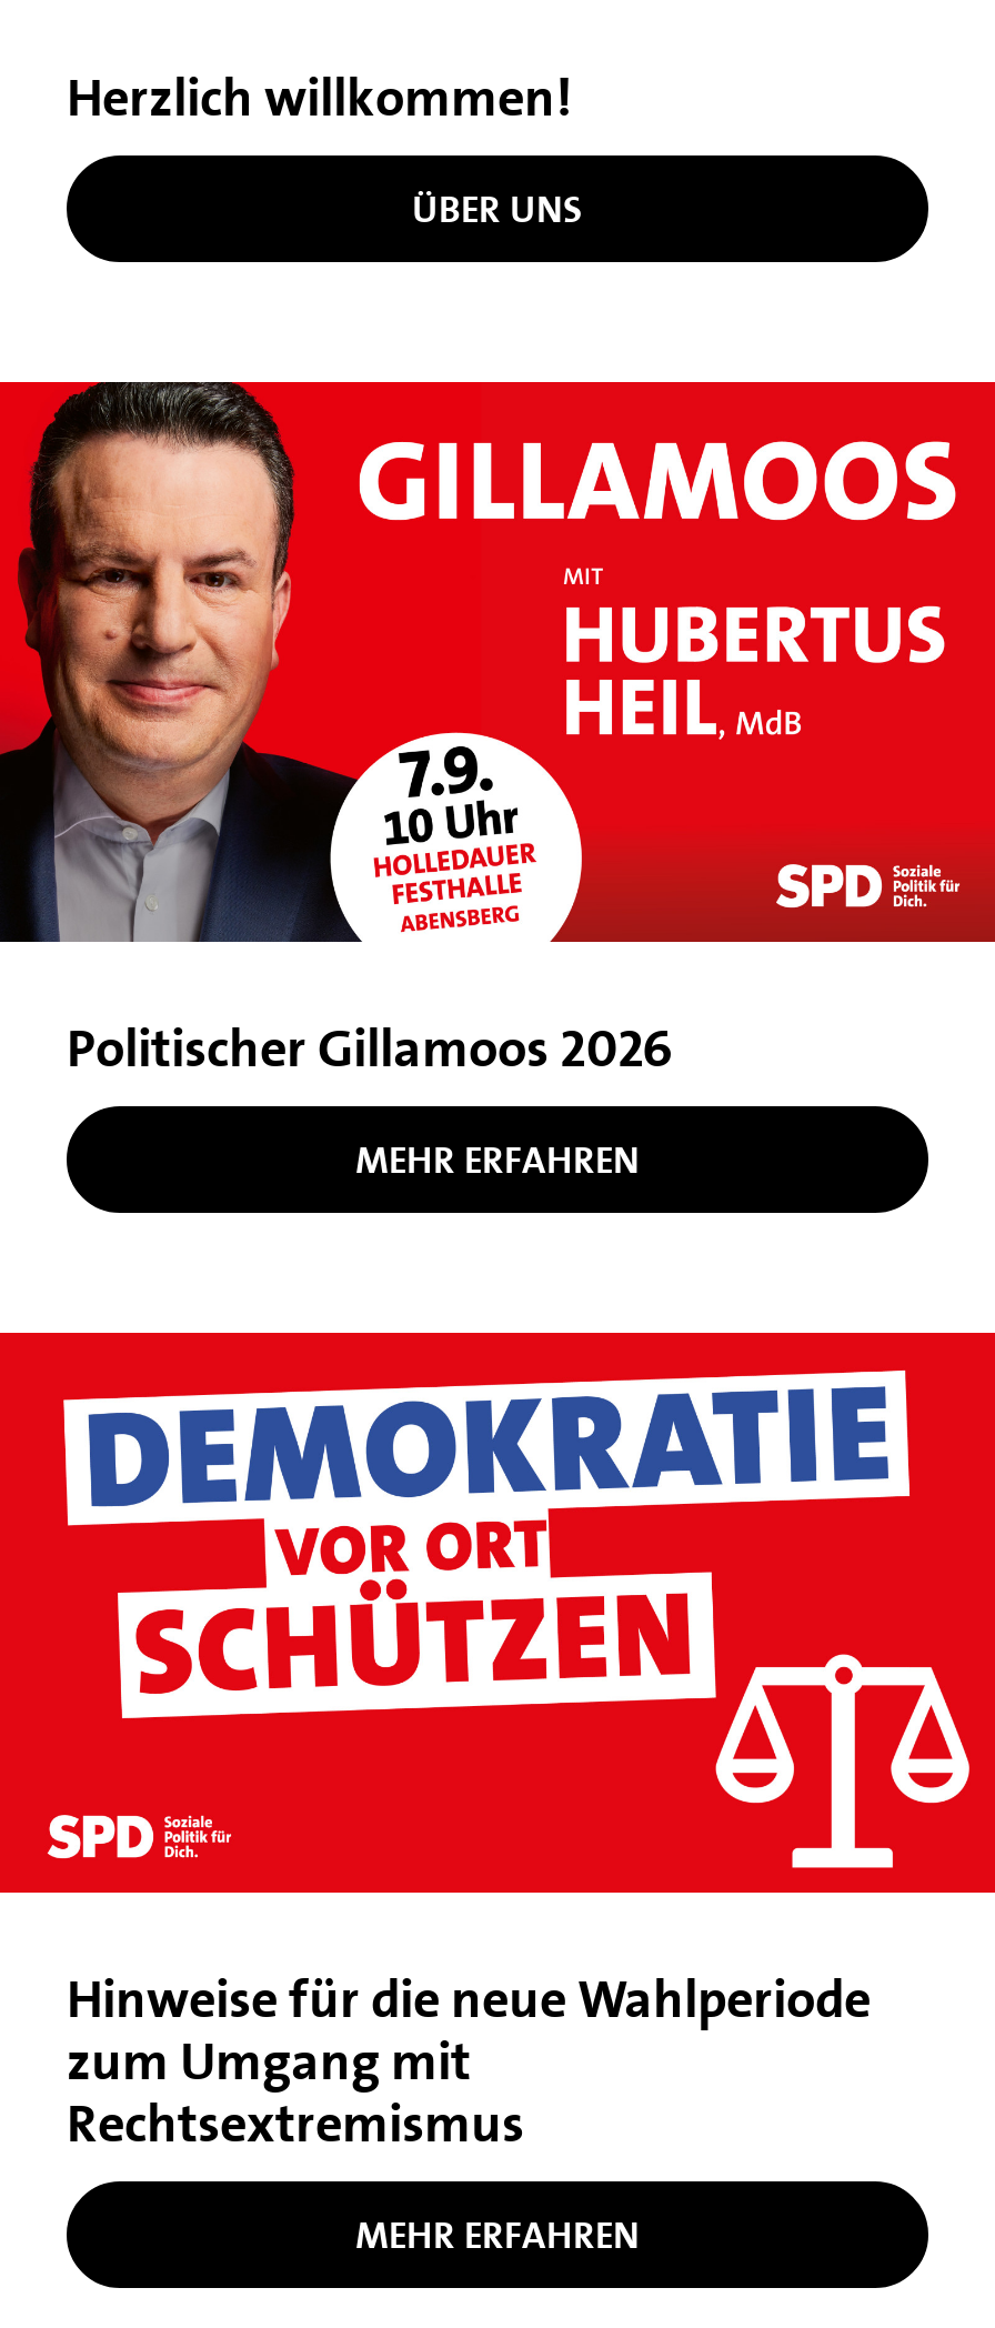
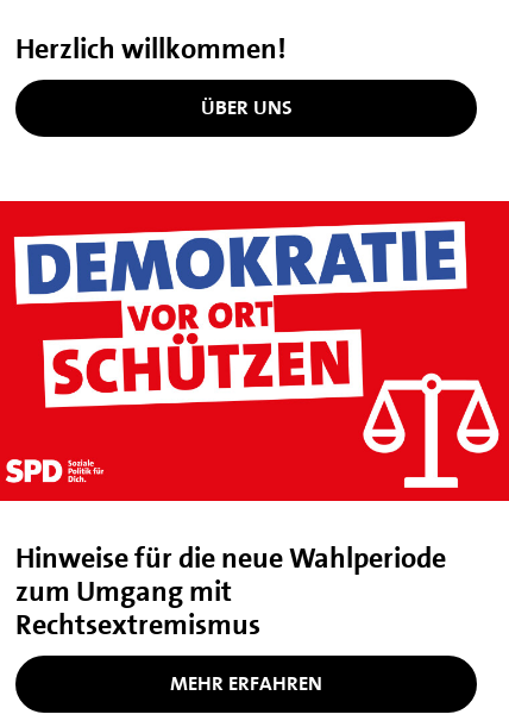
[7,380,988,1184] [image] | Politischer Gillamoos 2026 | MEHR ERFAHREN -> none

